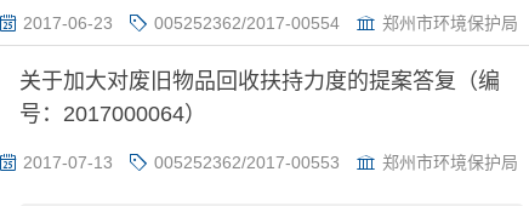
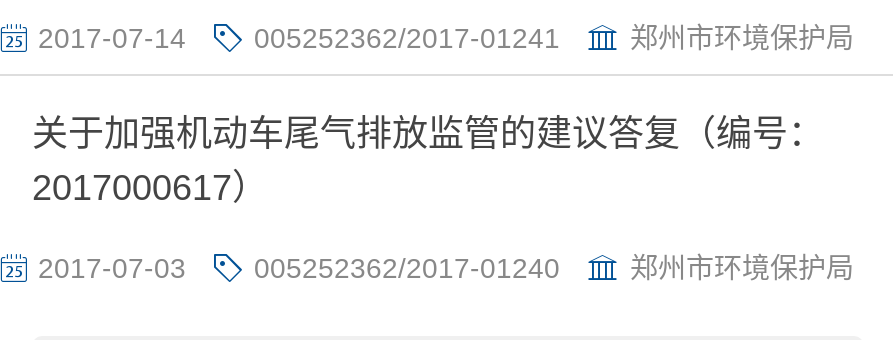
[23,13,340,33] 2017-06-23 | 005252362/2017-00554 -> [38,22,560,54] 2017-07-14 | 005252362/2017-01241
[19,69,500,126] 关于加大对废旧物品回收扶持力度的提案答复（编 | 号：2017000064） -> [32,114,824,208] 关于加强机动车尾气排放监管的建议答复（编号： | 2017000617）
[23,153,340,172] 2017-07-13 | 005252362/2017-00553 -> [38,252,560,284] 2017-07-03 | 005252362/2017-01240

